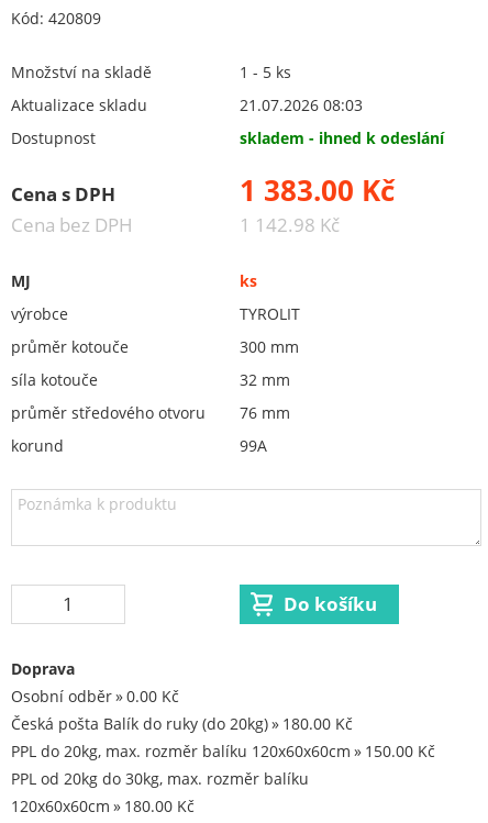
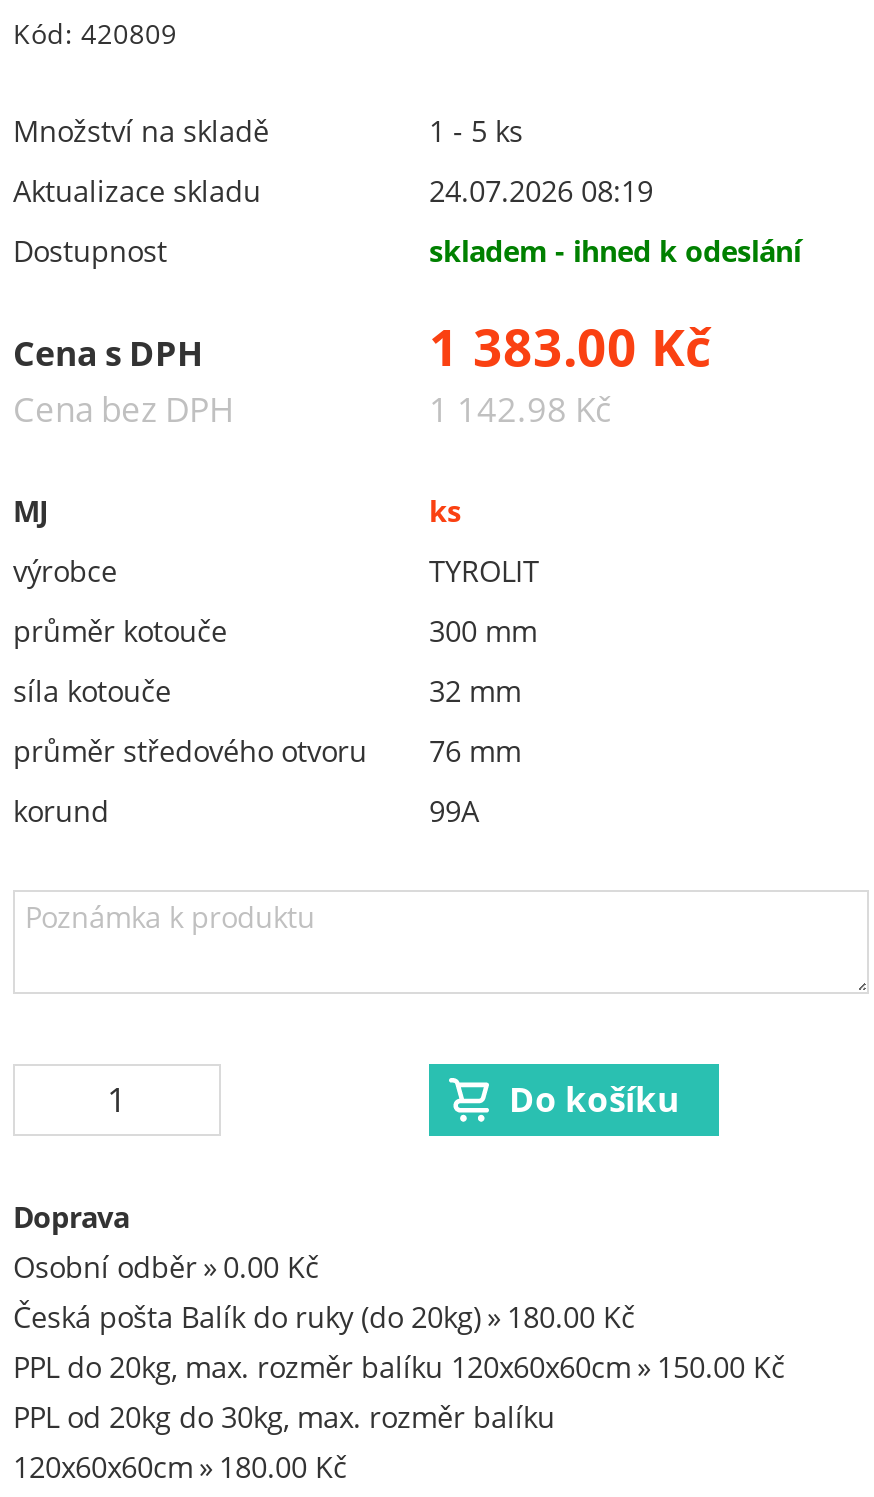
[240,94,363,115] 21.07.2026 08:03 -> [429,172,653,210] 24.07.2026 08:19

